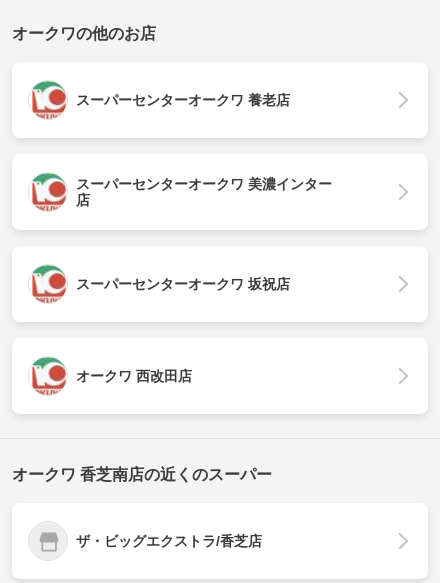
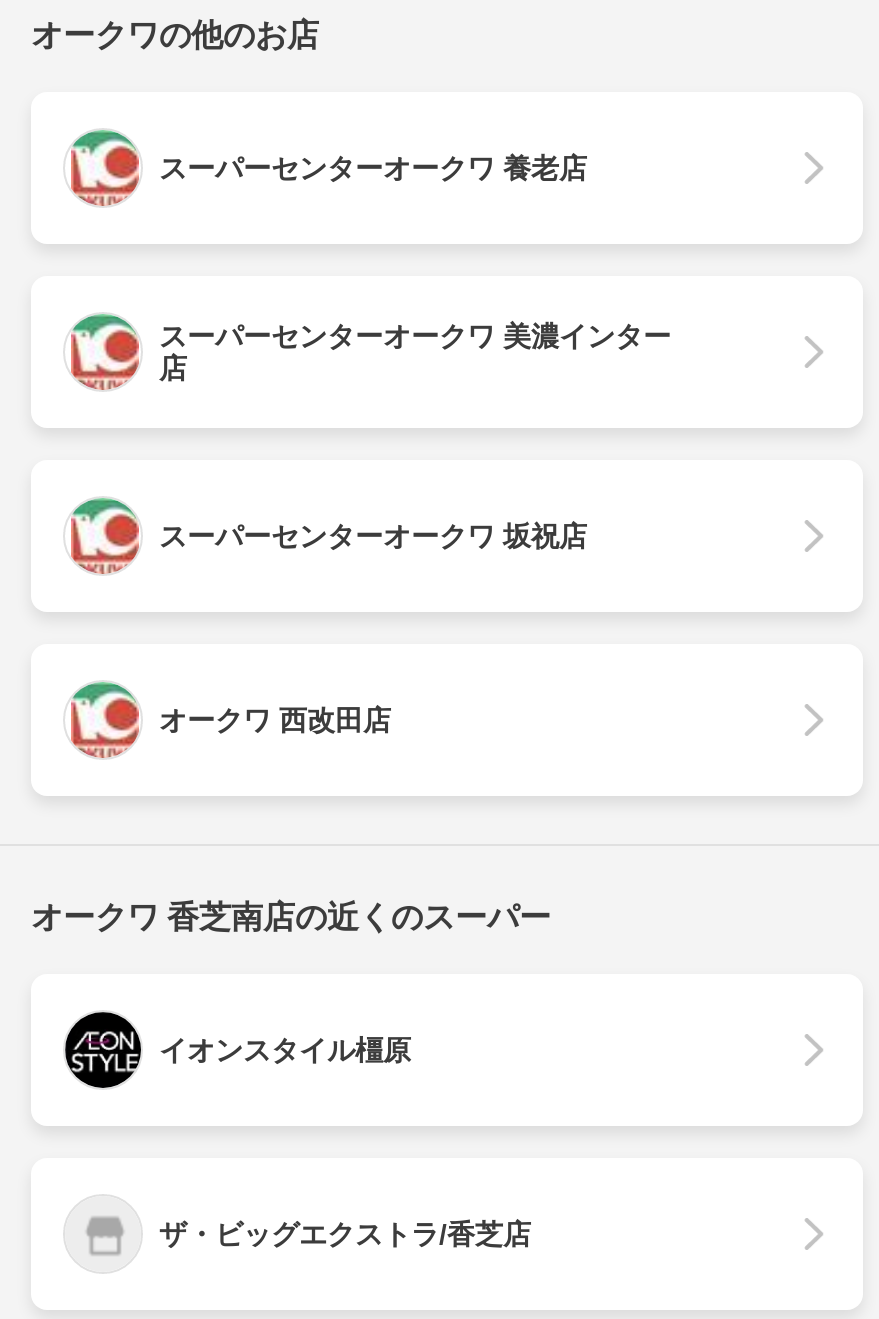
none -> [63,1009,411,1091] [image] | イオンスタイル橿原

